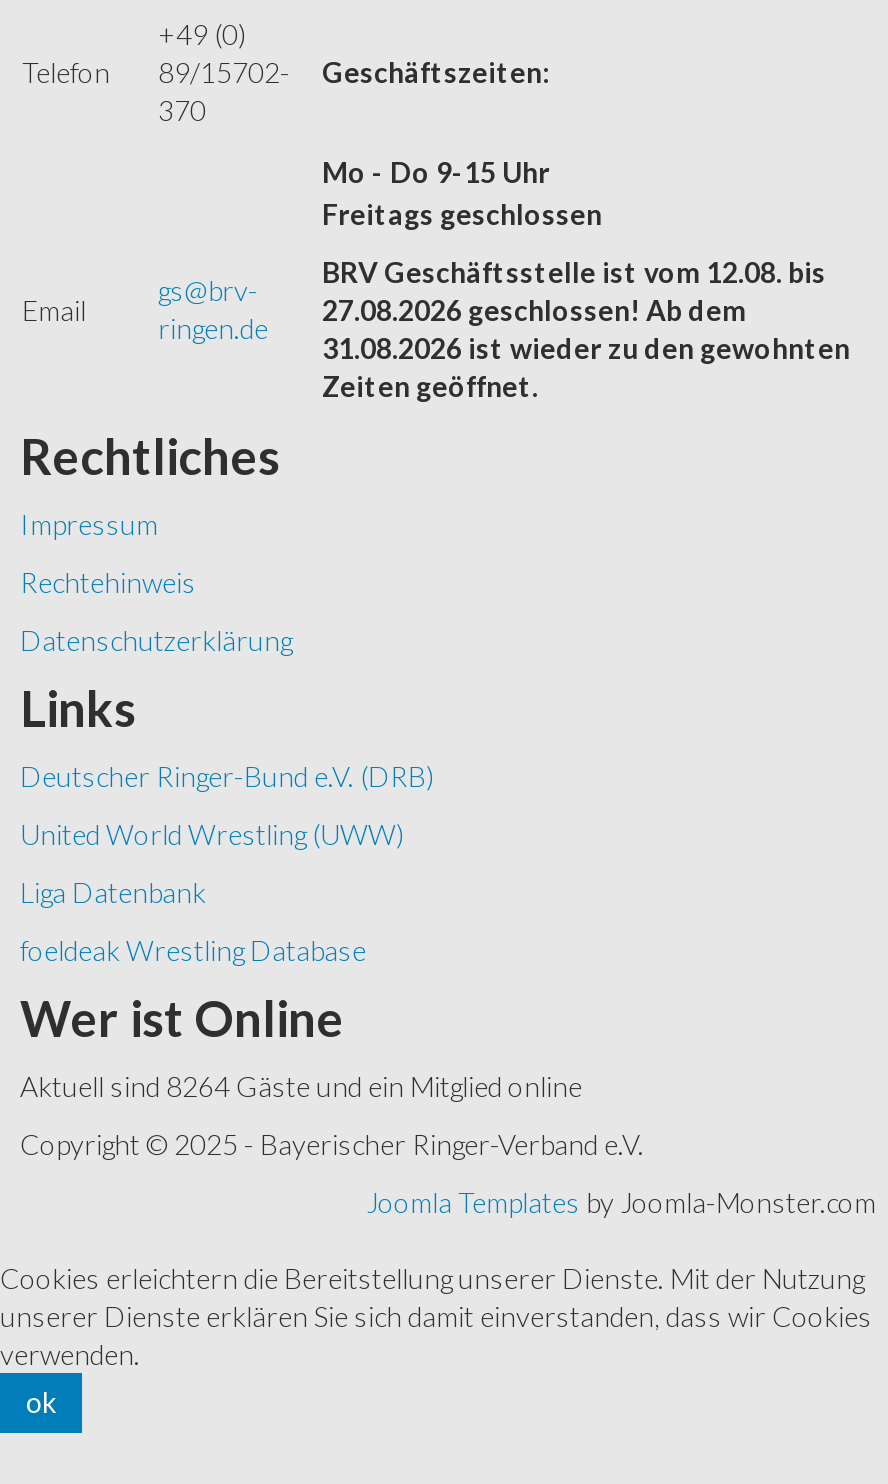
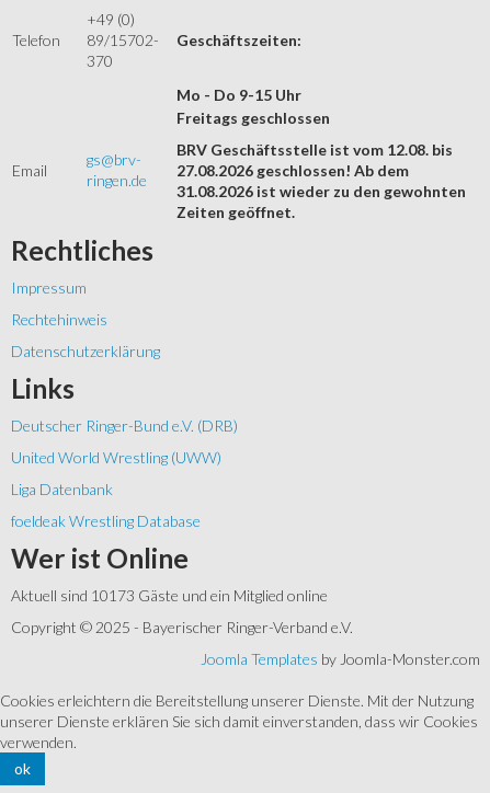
[20,1068,582,1102] Aktuell sind 8264 Gäste und ein Mitglied online -> [11,585,328,604] Aktuell sind 10173 Gäste und ein Mitglied online

